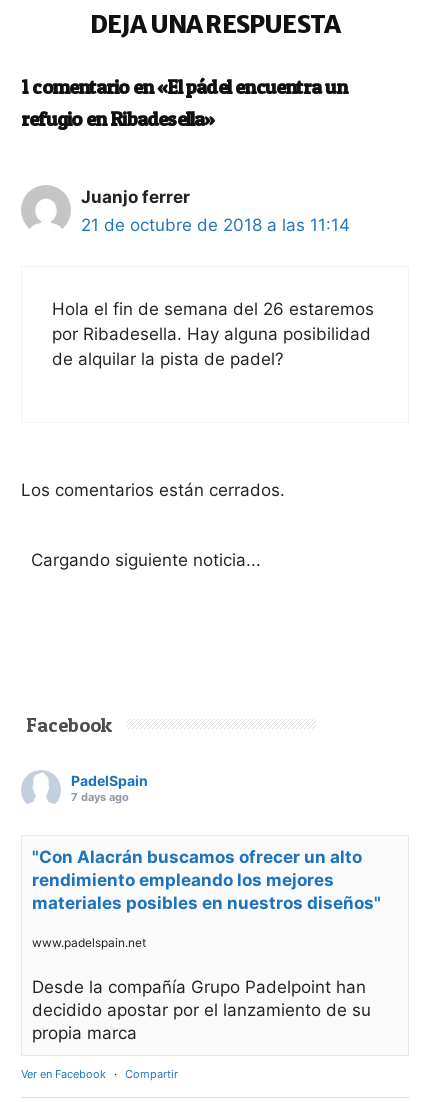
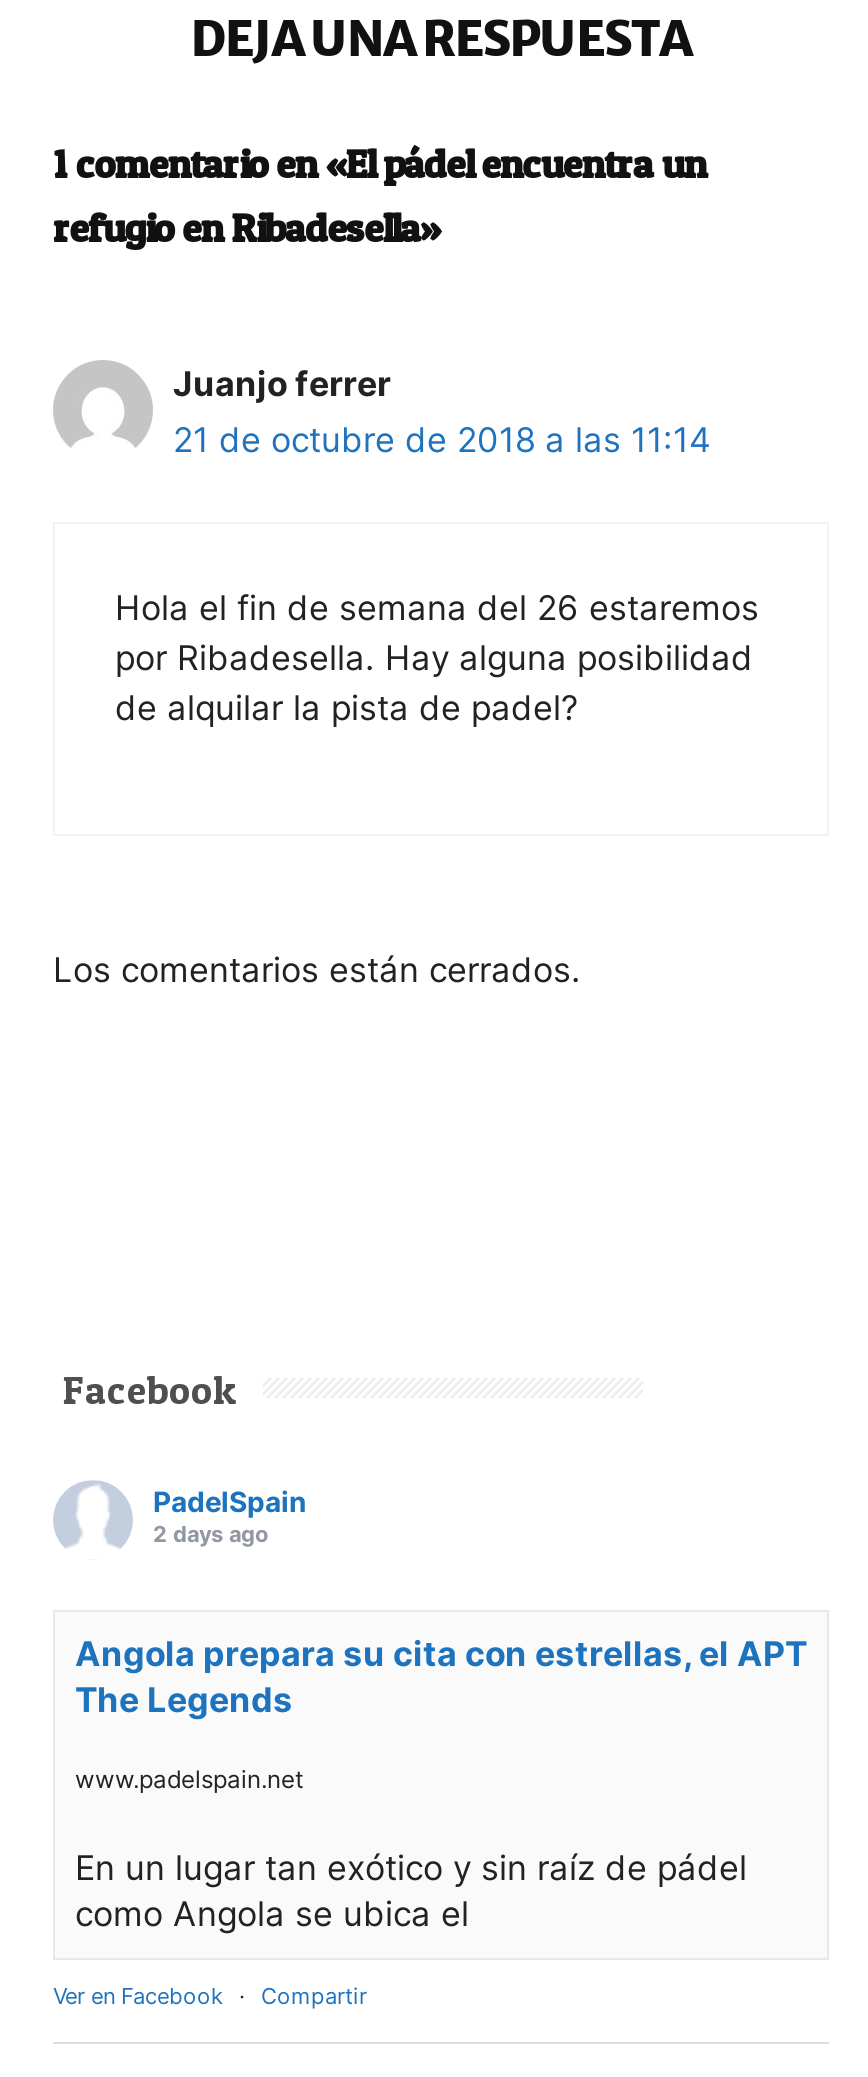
[31,550,261,570] Cargando siguiente noticia... -> none
[71,790,129,804] 7 days ago -> [153,1521,269,1549] 2 days ago
[32,847,381,913] "Con Alacrán buscamos ofrecer un alto | rendimiento empleando los mejores | materiales posibles en nuestros diseños" -> [75,1635,807,1721] Angola prepara su cita con estrellas, el APT | The Legends
[32,977,371,1043] Desde la compañía Grupo Padelpoint han | decidido apostar por el lanzamiento de su | propia marca -> [75,1849,747,1935] En un lugar tan exótico y sin raíz de pádel | como Angola se ubica el

